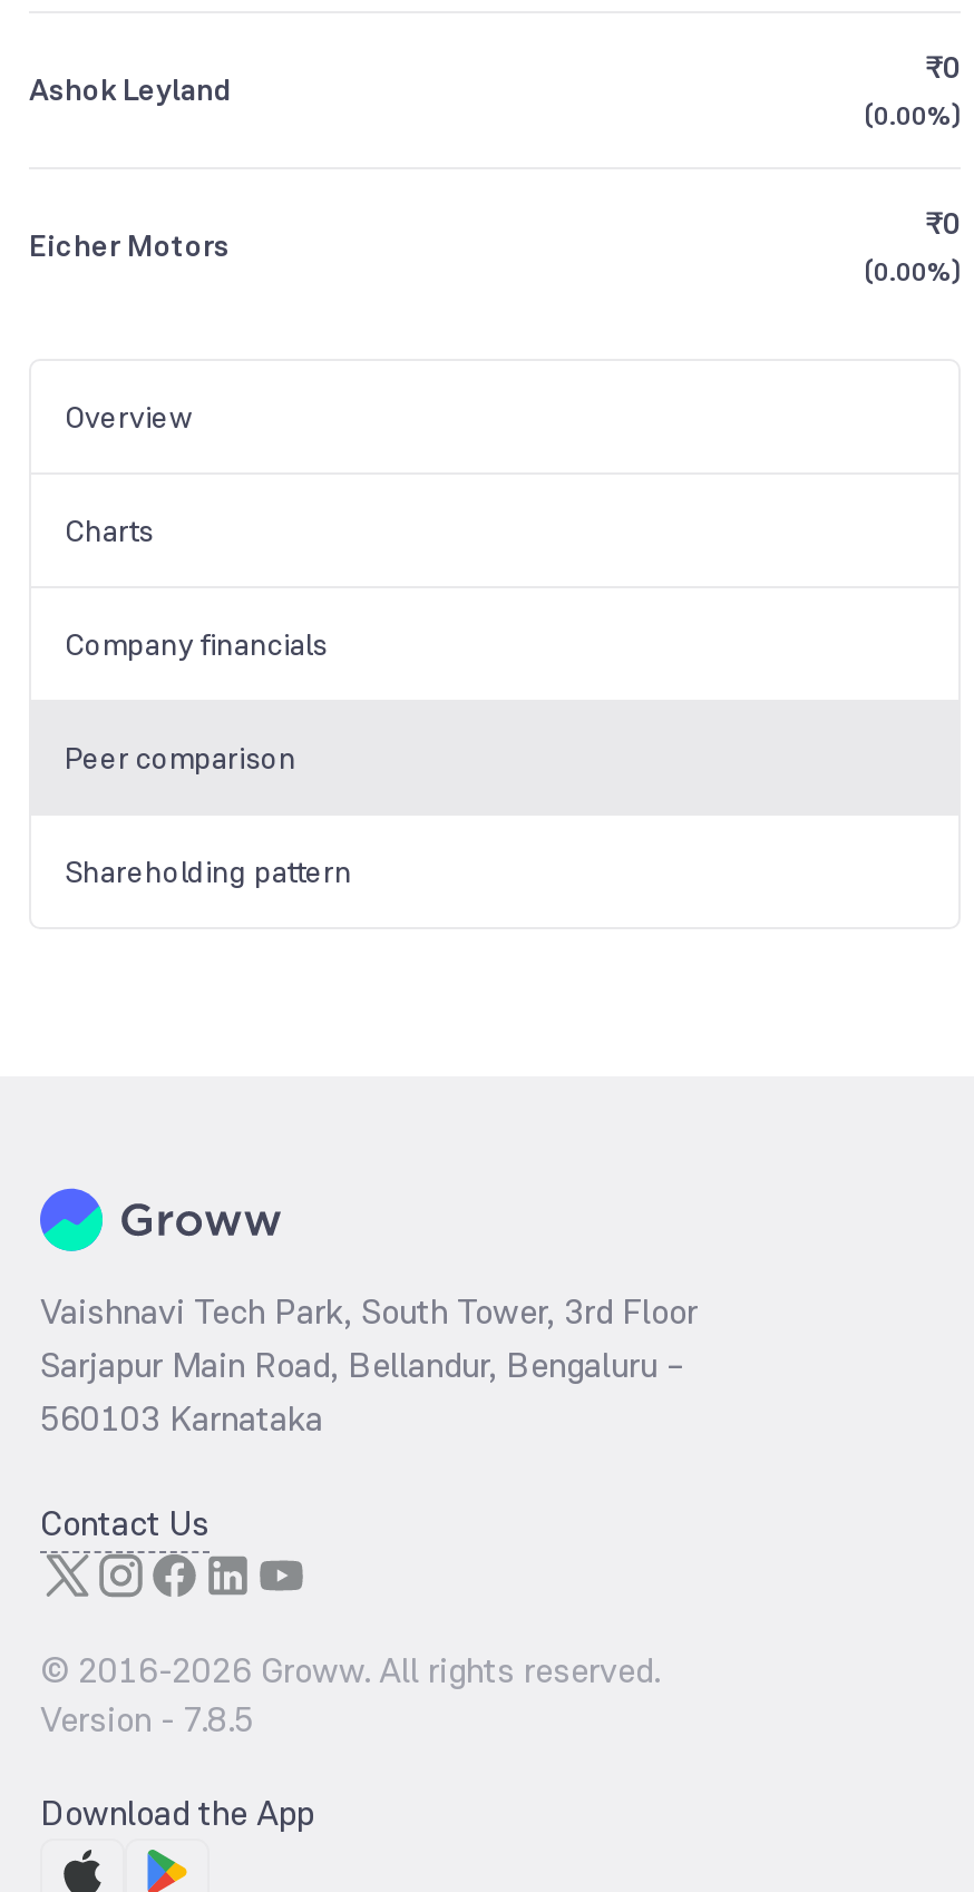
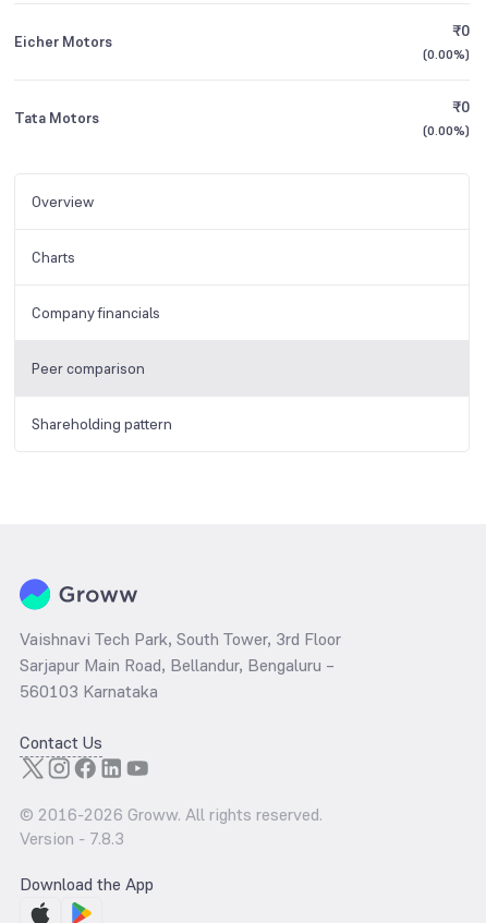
[29,69,232,109] Ashok Leyland -> none
moved [29,225,230,265] -> [14,32,112,51]: Eicher Motors
none -> [14,108,99,127] Tata Motors
[40,1696,254,1743] Version - 7.8.5 -> [20,827,124,850] Version - 7.8.3

